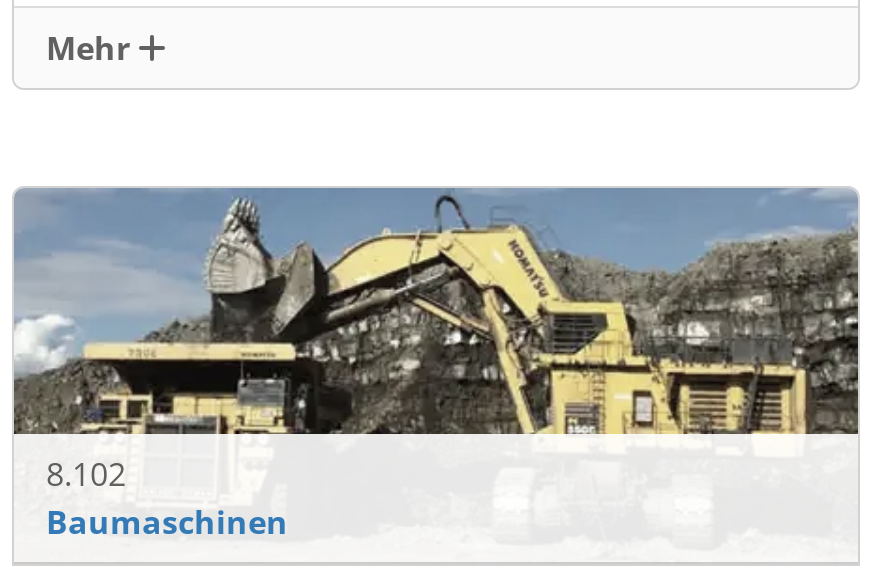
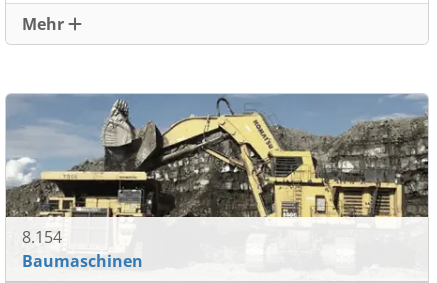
[46,452,126,496] 8.102 -> [22,226,62,248] 8.154

